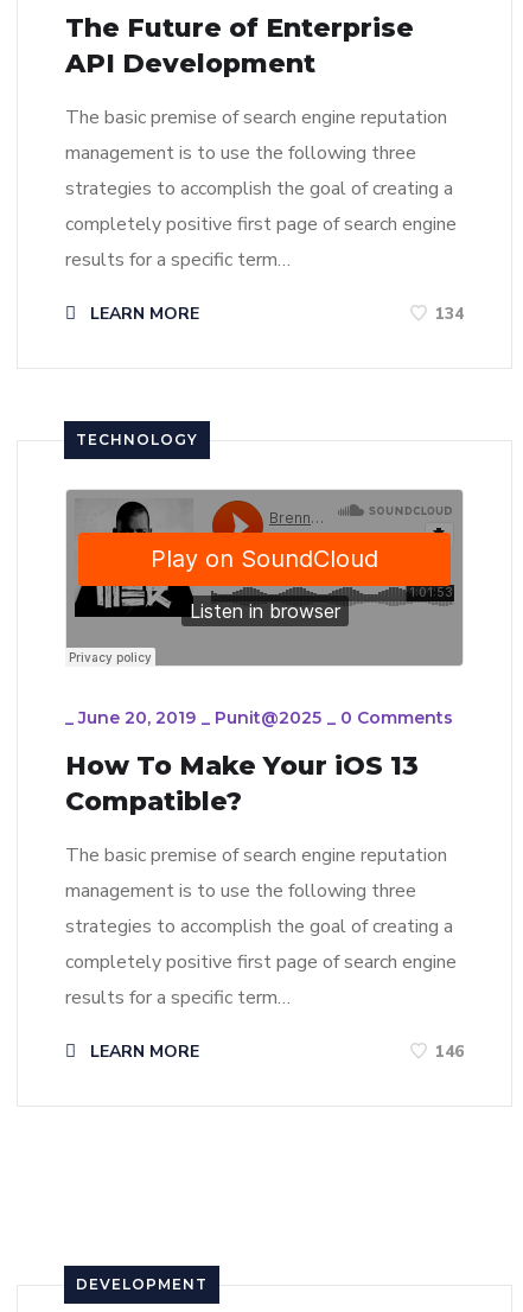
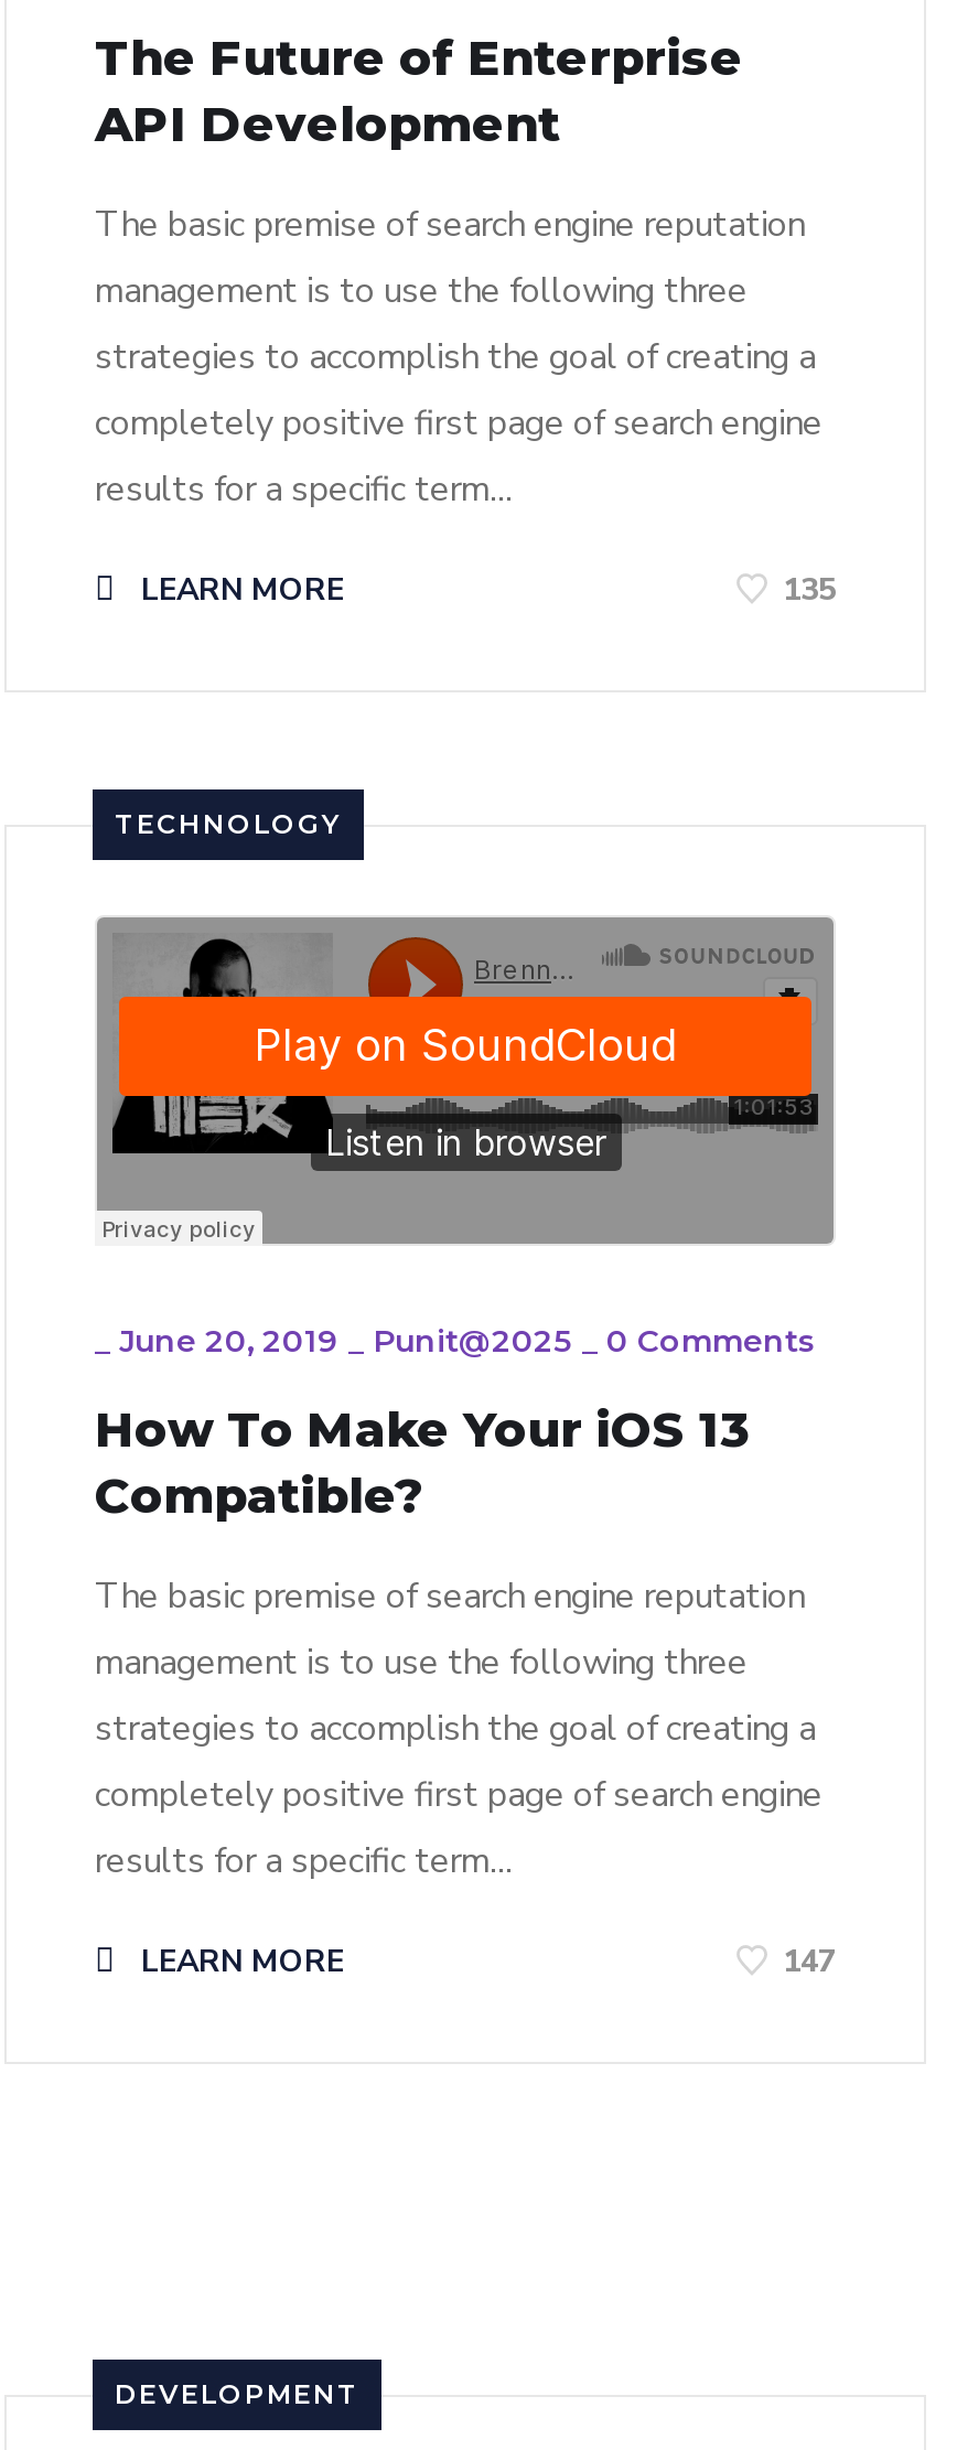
[435,302,464,325] 134 -> [783,569,836,610] 135
[435,1040,464,1063] 146 -> [783,1940,836,1982] 147

